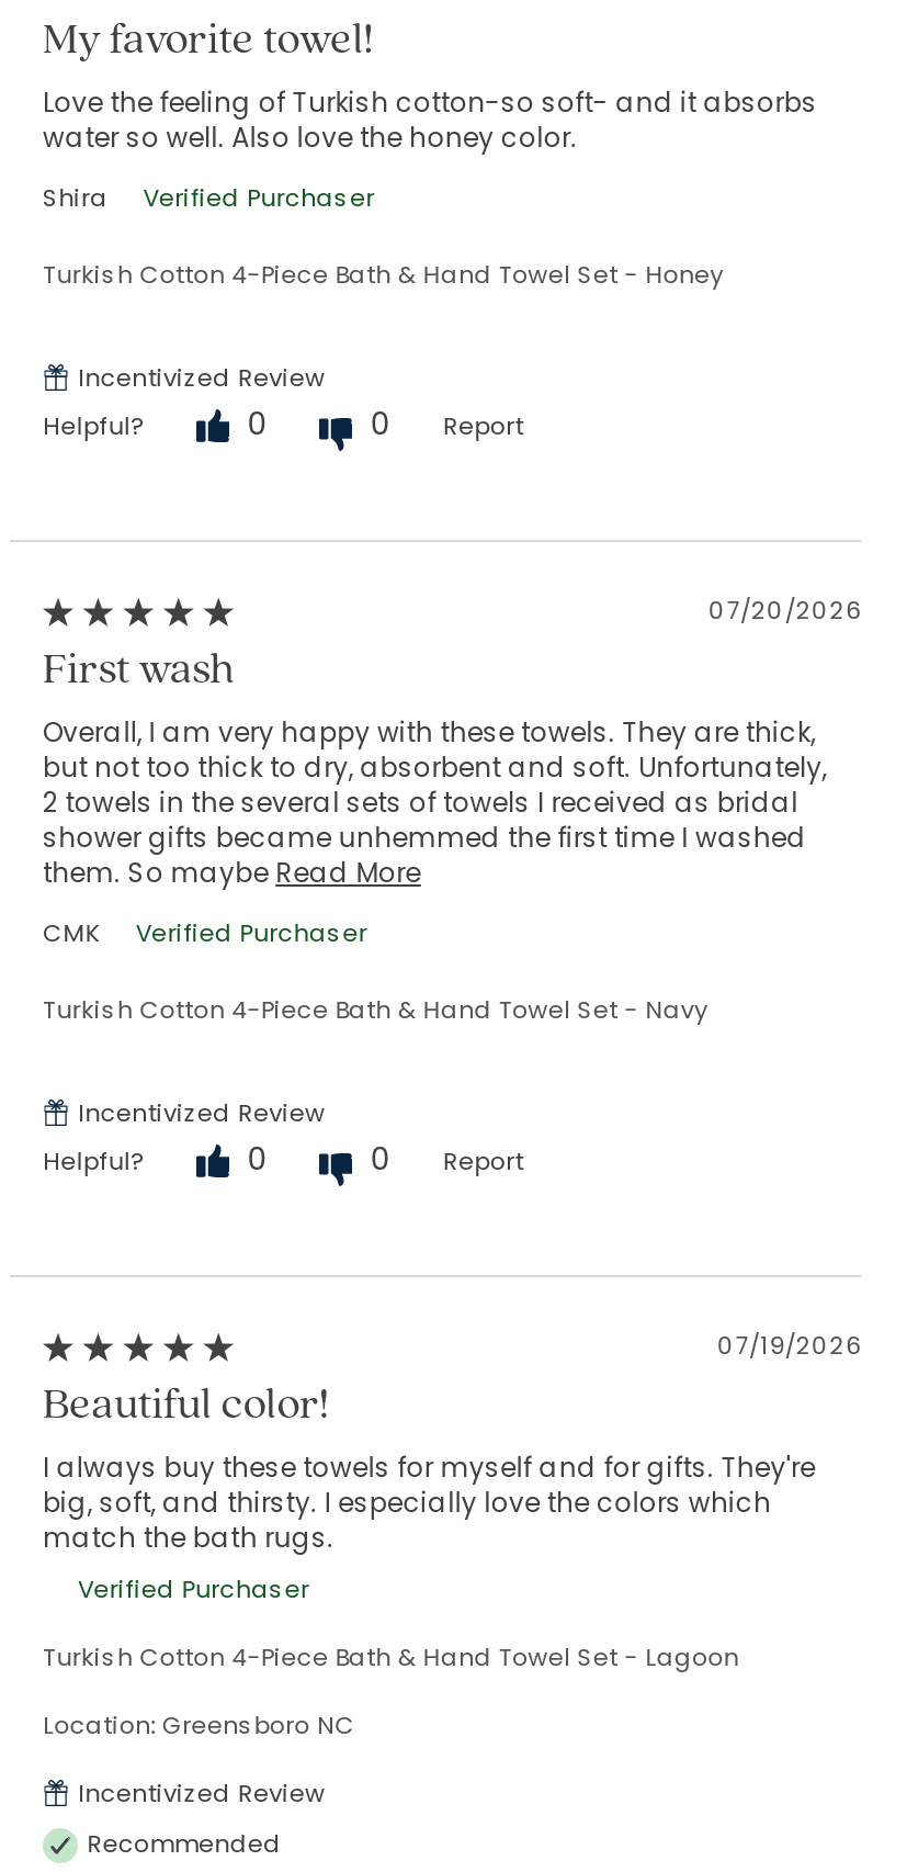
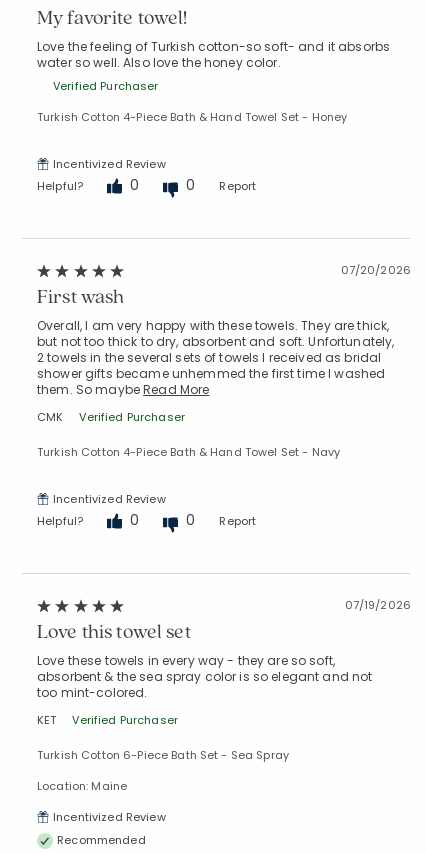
[43,179,108,214] Shira -> none
[43,1373,816,1555] Beautiful color! | I always buy these towels for myself and for gifts. They're | big, soft, and thirsty. I especially love the colors which | match the bath rugs. -> [37,618,372,728] Love this towel set | Love these towels in every way - they are so soft, | absorbent & the sea spray color is so elegant and not | too mint-colored. | KET
[43,1639,739,1674] Turkish Cotton 4-Piece Bath & Hand Towel Set - Lagoon -> [37,747,289,763] Turkish Cotton 6-Piece Bath Set - Sea Spray
[43,1707,355,1742] Location: Greensboro NC -> [37,778,127,794] Location: Maine

